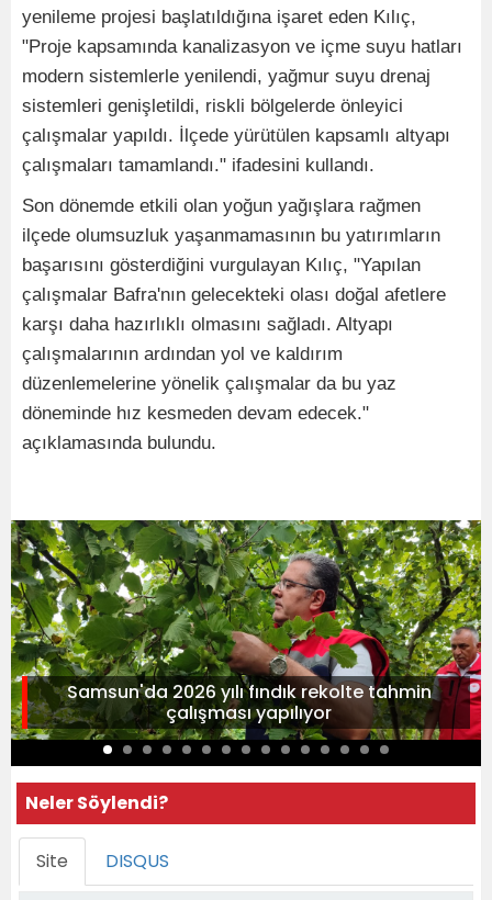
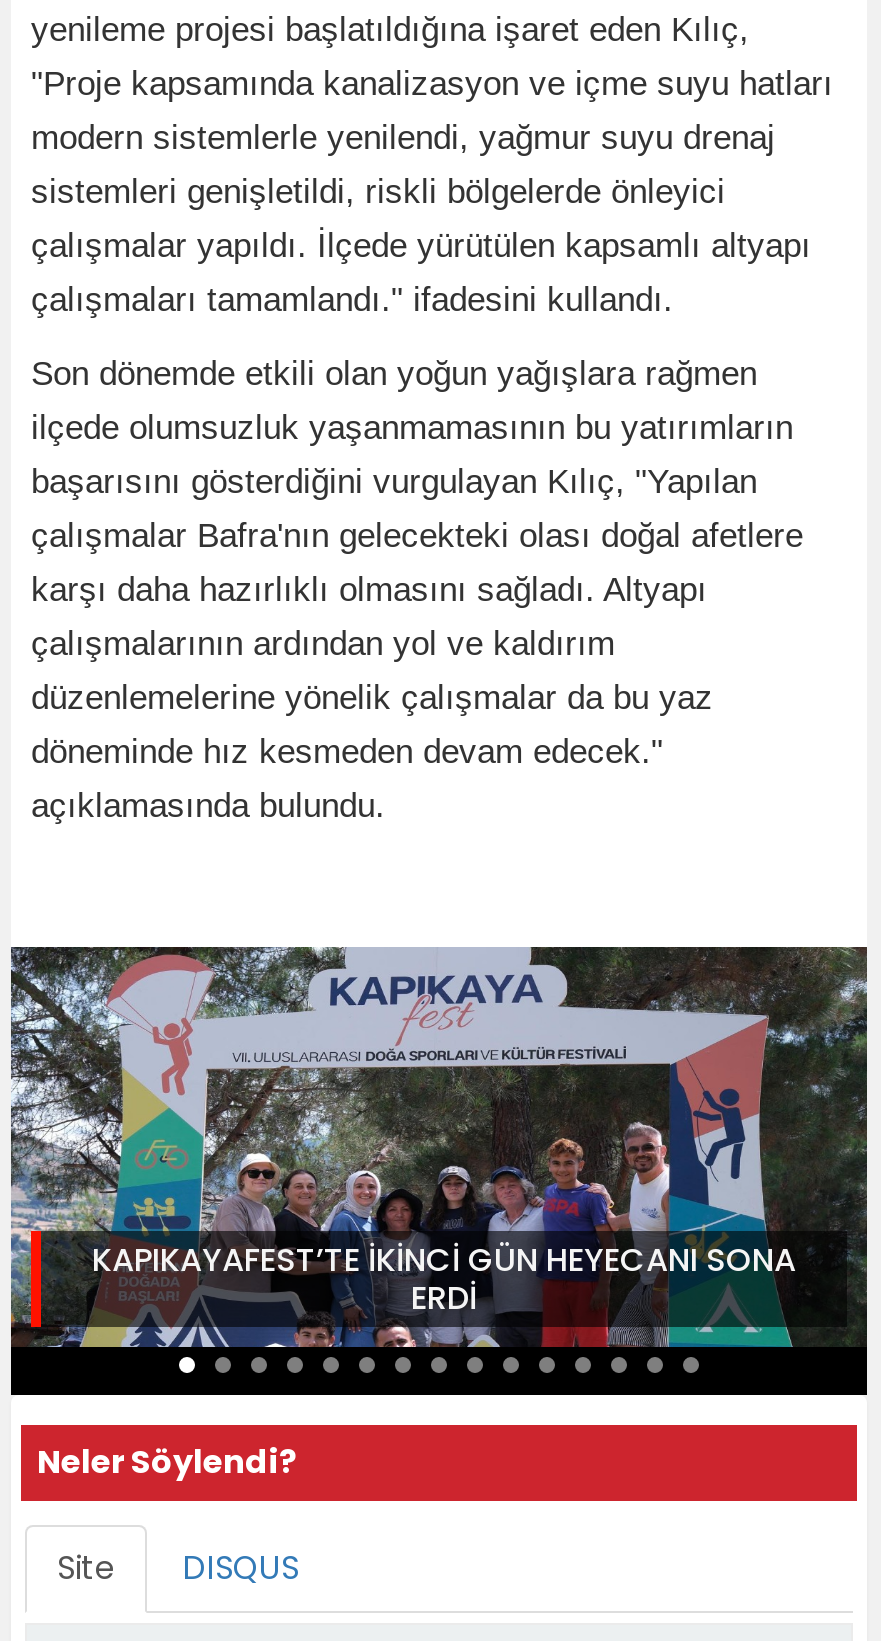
[10,519,482,741] [image] | Samsun'da 2026 yılı fındık rekolte tahmin | çalışması yapılıyor -> [9,945,869,1349] [image] | KAPIKAYAFEST’TE İKİNCİ GÜN HEYECANI SONA | ERDİ

